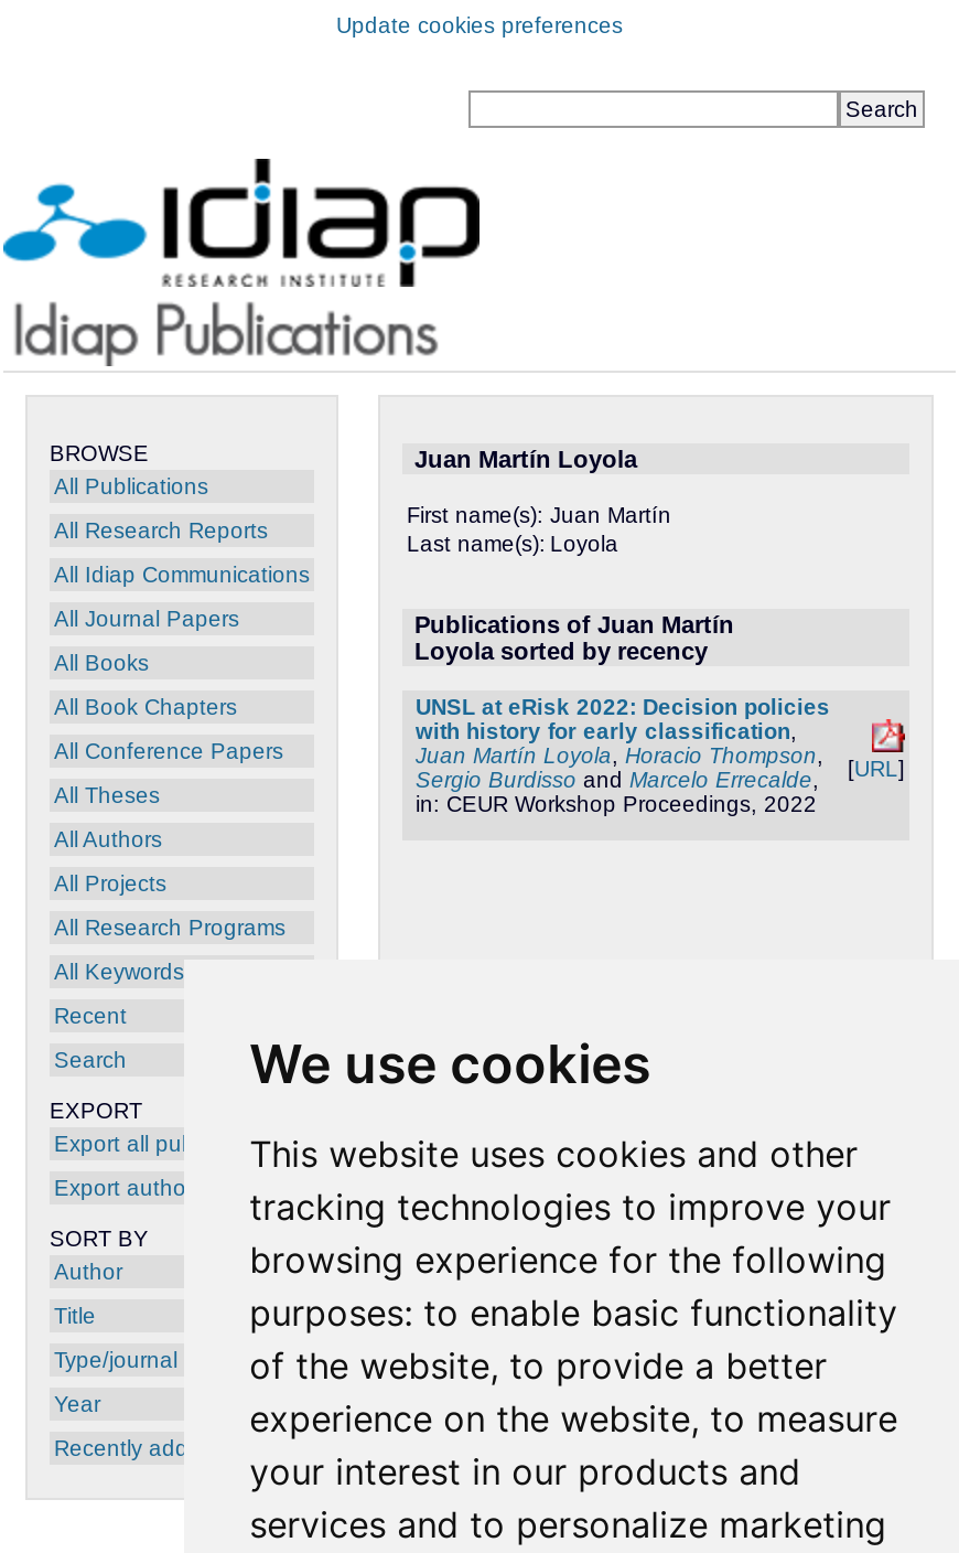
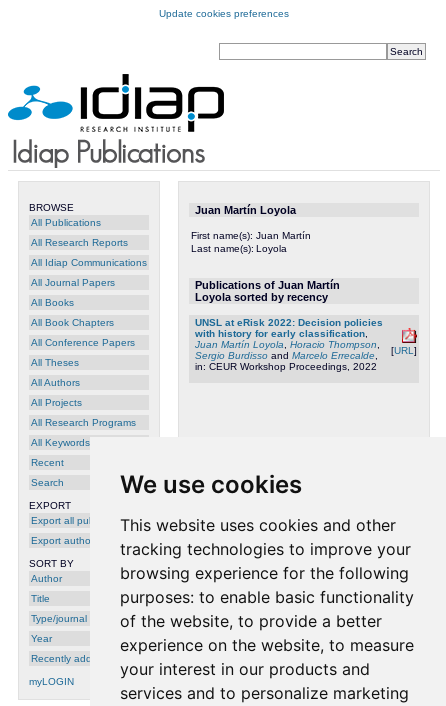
none -> [29,676,74,687] myLOGIN

